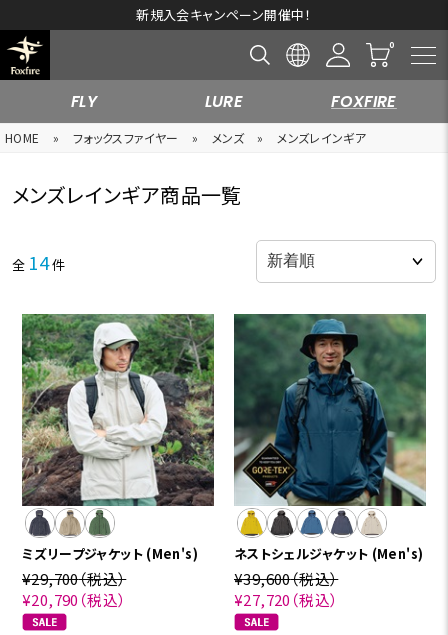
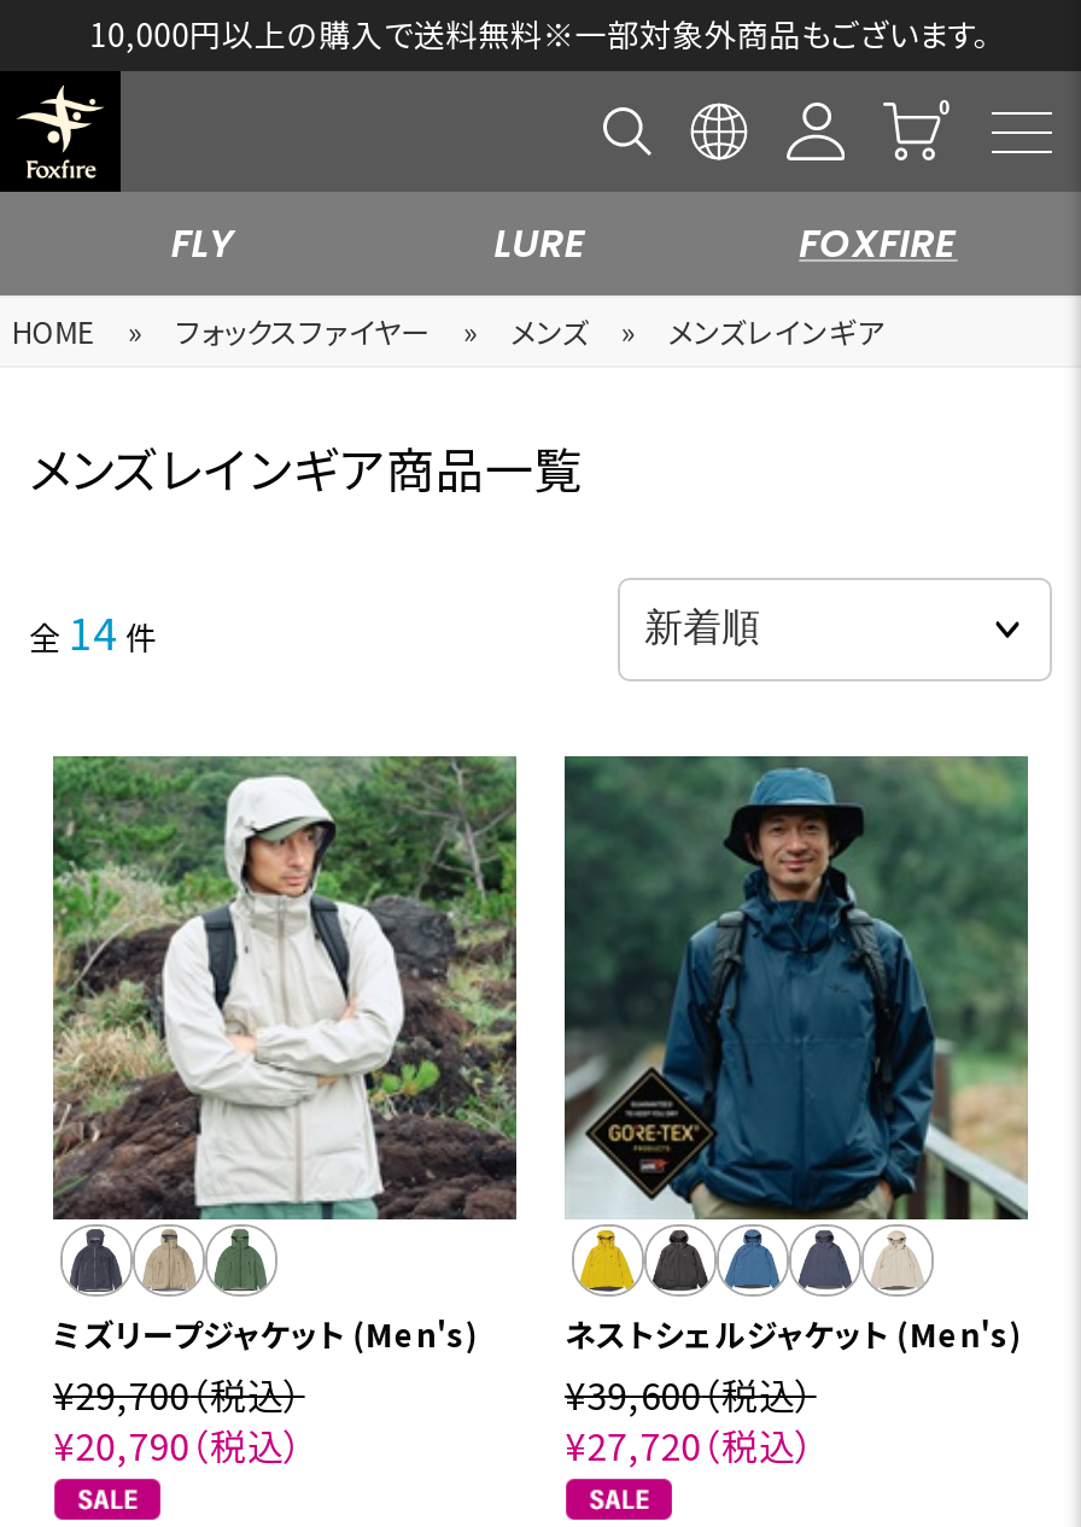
[136,5,312,24] 新規入会キャンペーン開催中！ -> [90,11,991,57] 10,000円以上の購入で送料無料※一部対象外商品もございます。

